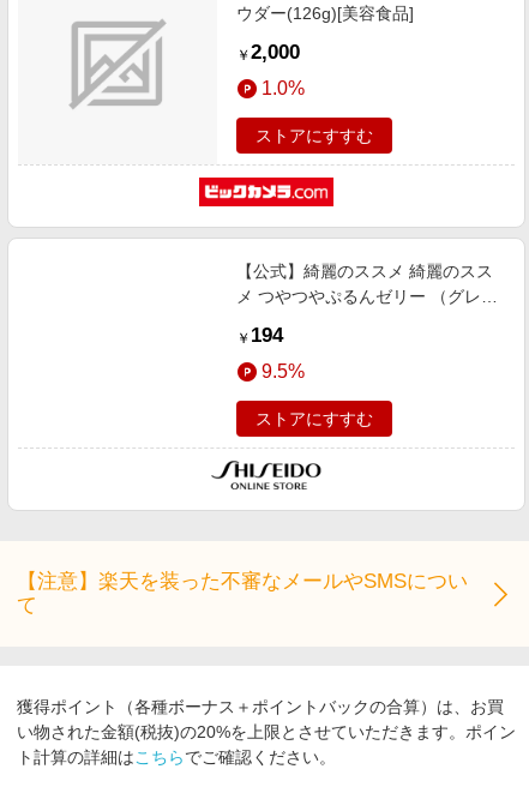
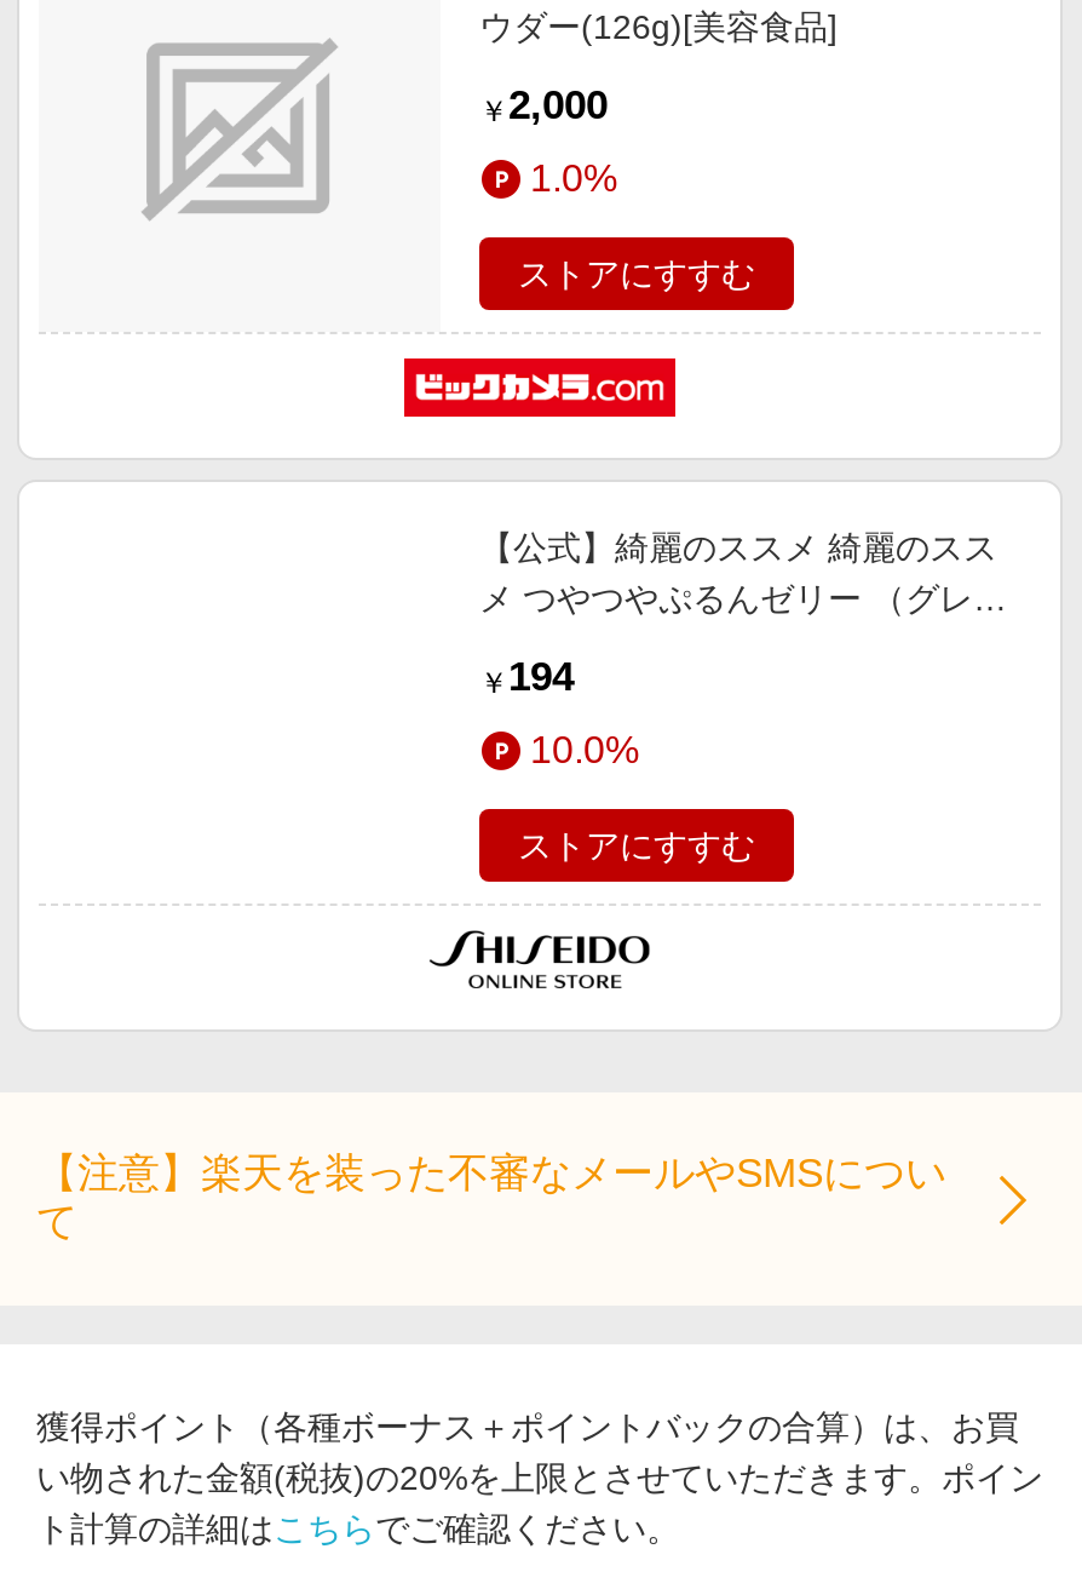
[262,361,305,382] 9.5% -> [530,729,639,770] 10.0%

